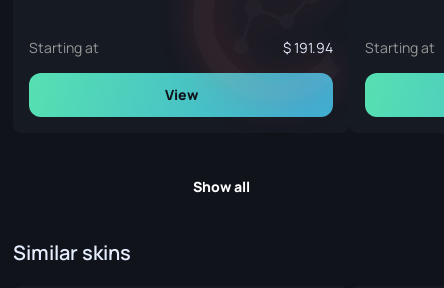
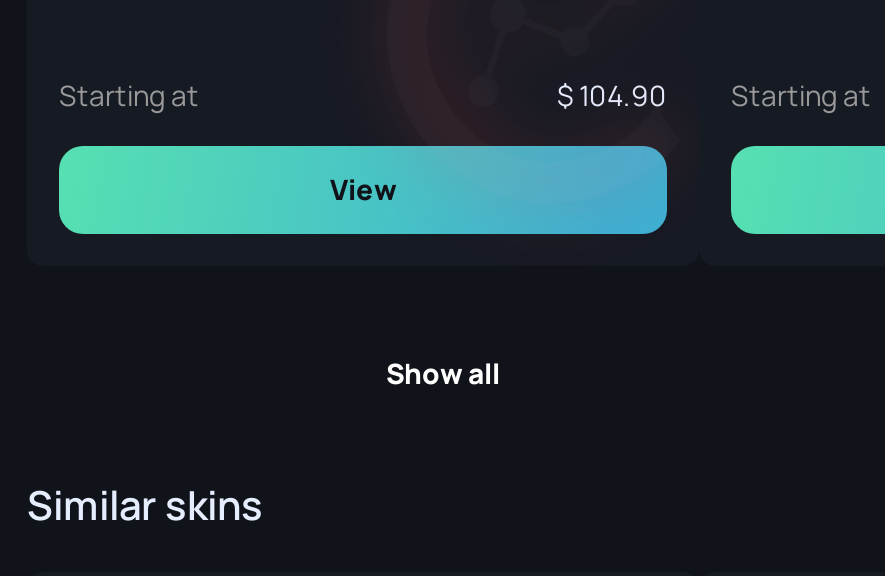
[294,38,435,57] 191.94 Starting at -> [579,75,871,113] 104.90 Starting at

